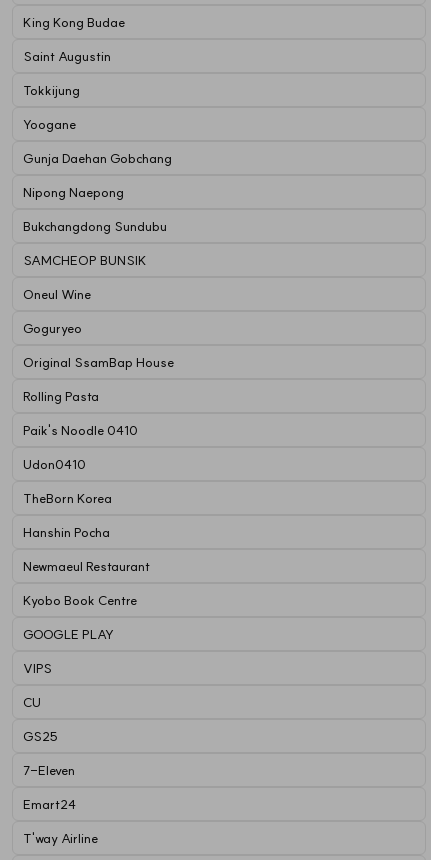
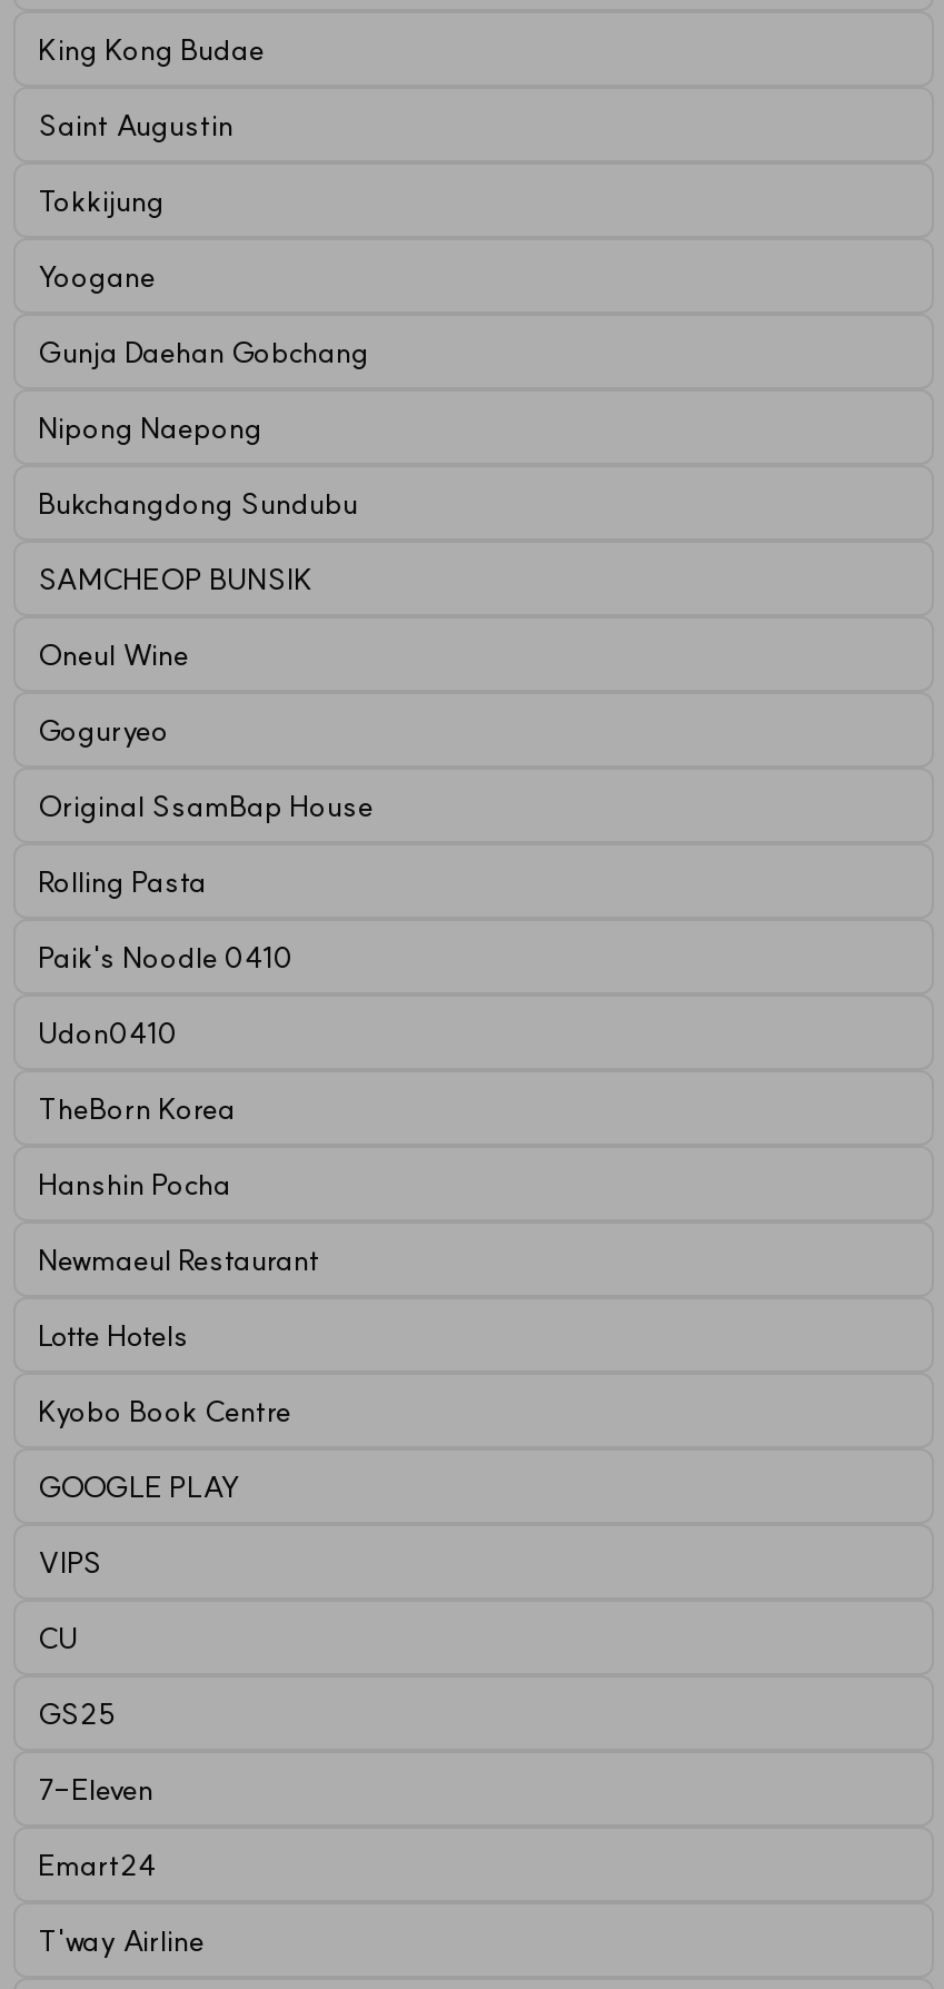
none -> [38,1316,189,1352] Lotte Hotels

